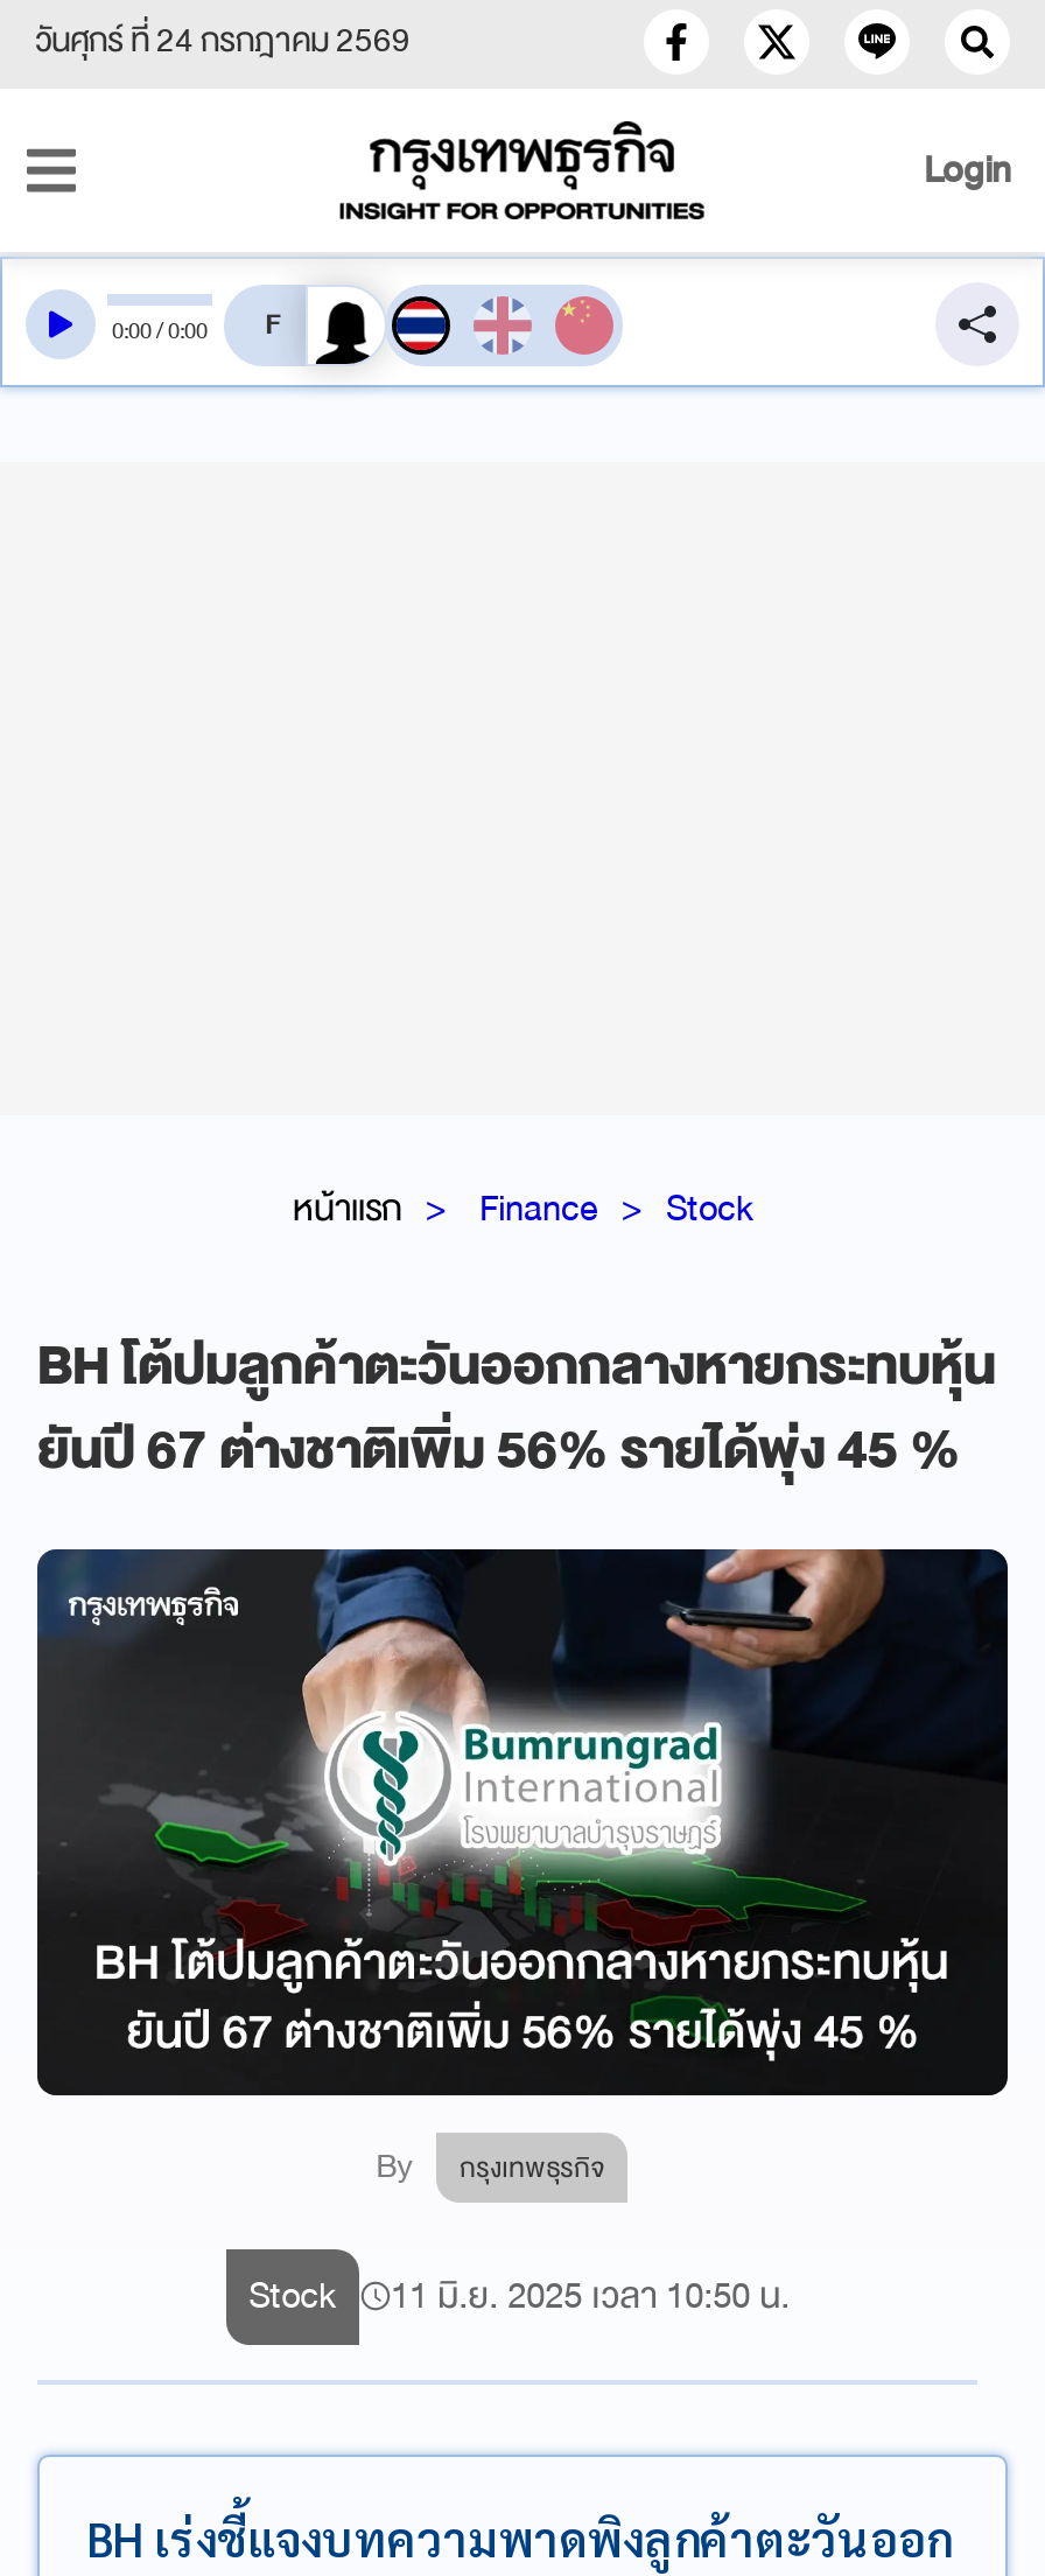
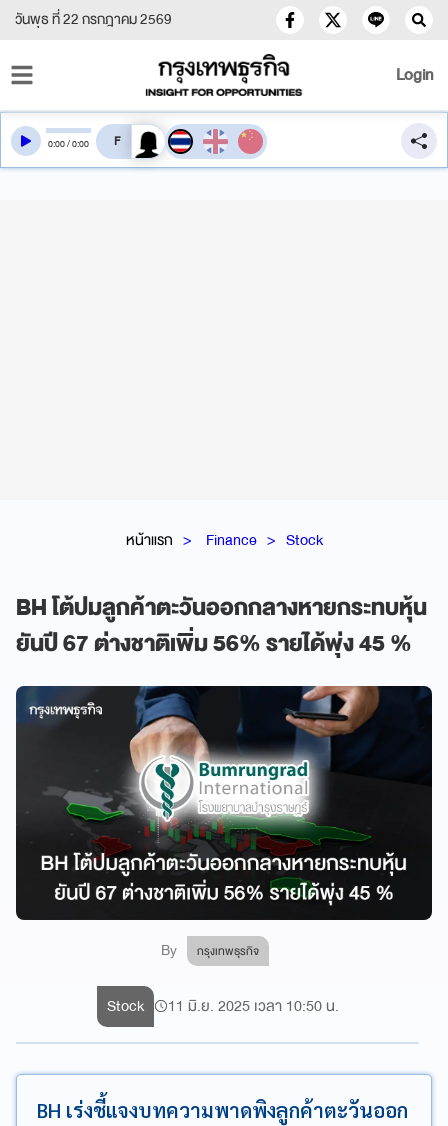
[35,12,411,70] วันศุกร์ ที่ 24 กรกฎาคม 2569 -> [15,7,172,32] วันพุธ ที่ 22 กรกฎาคม 2569

